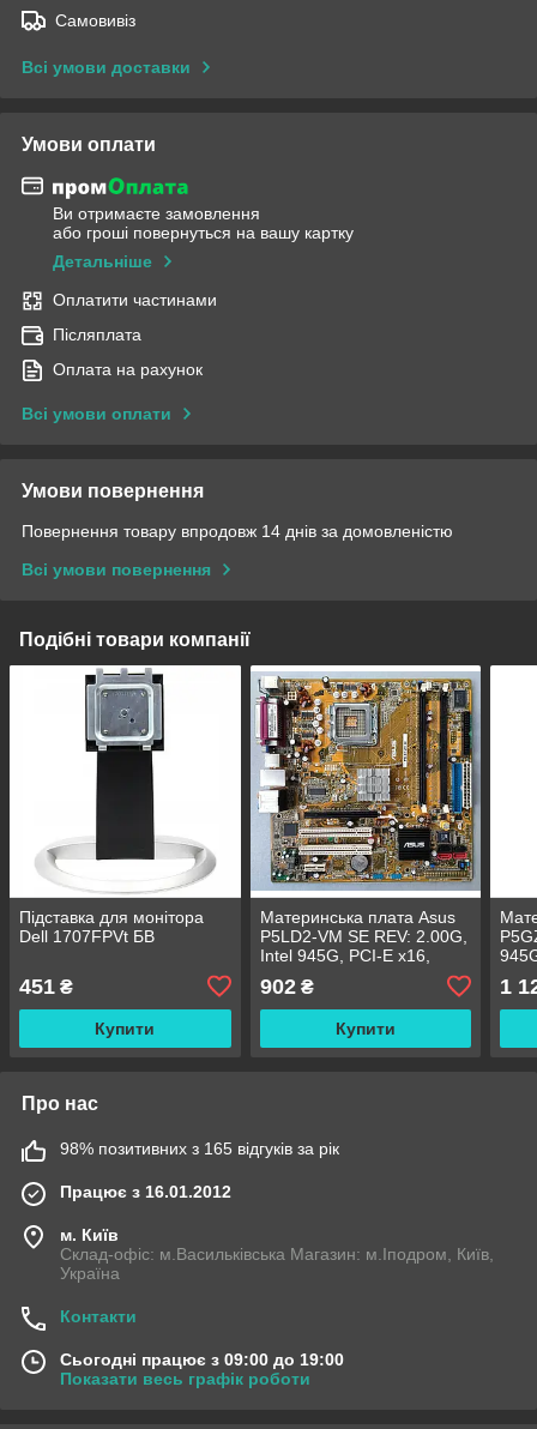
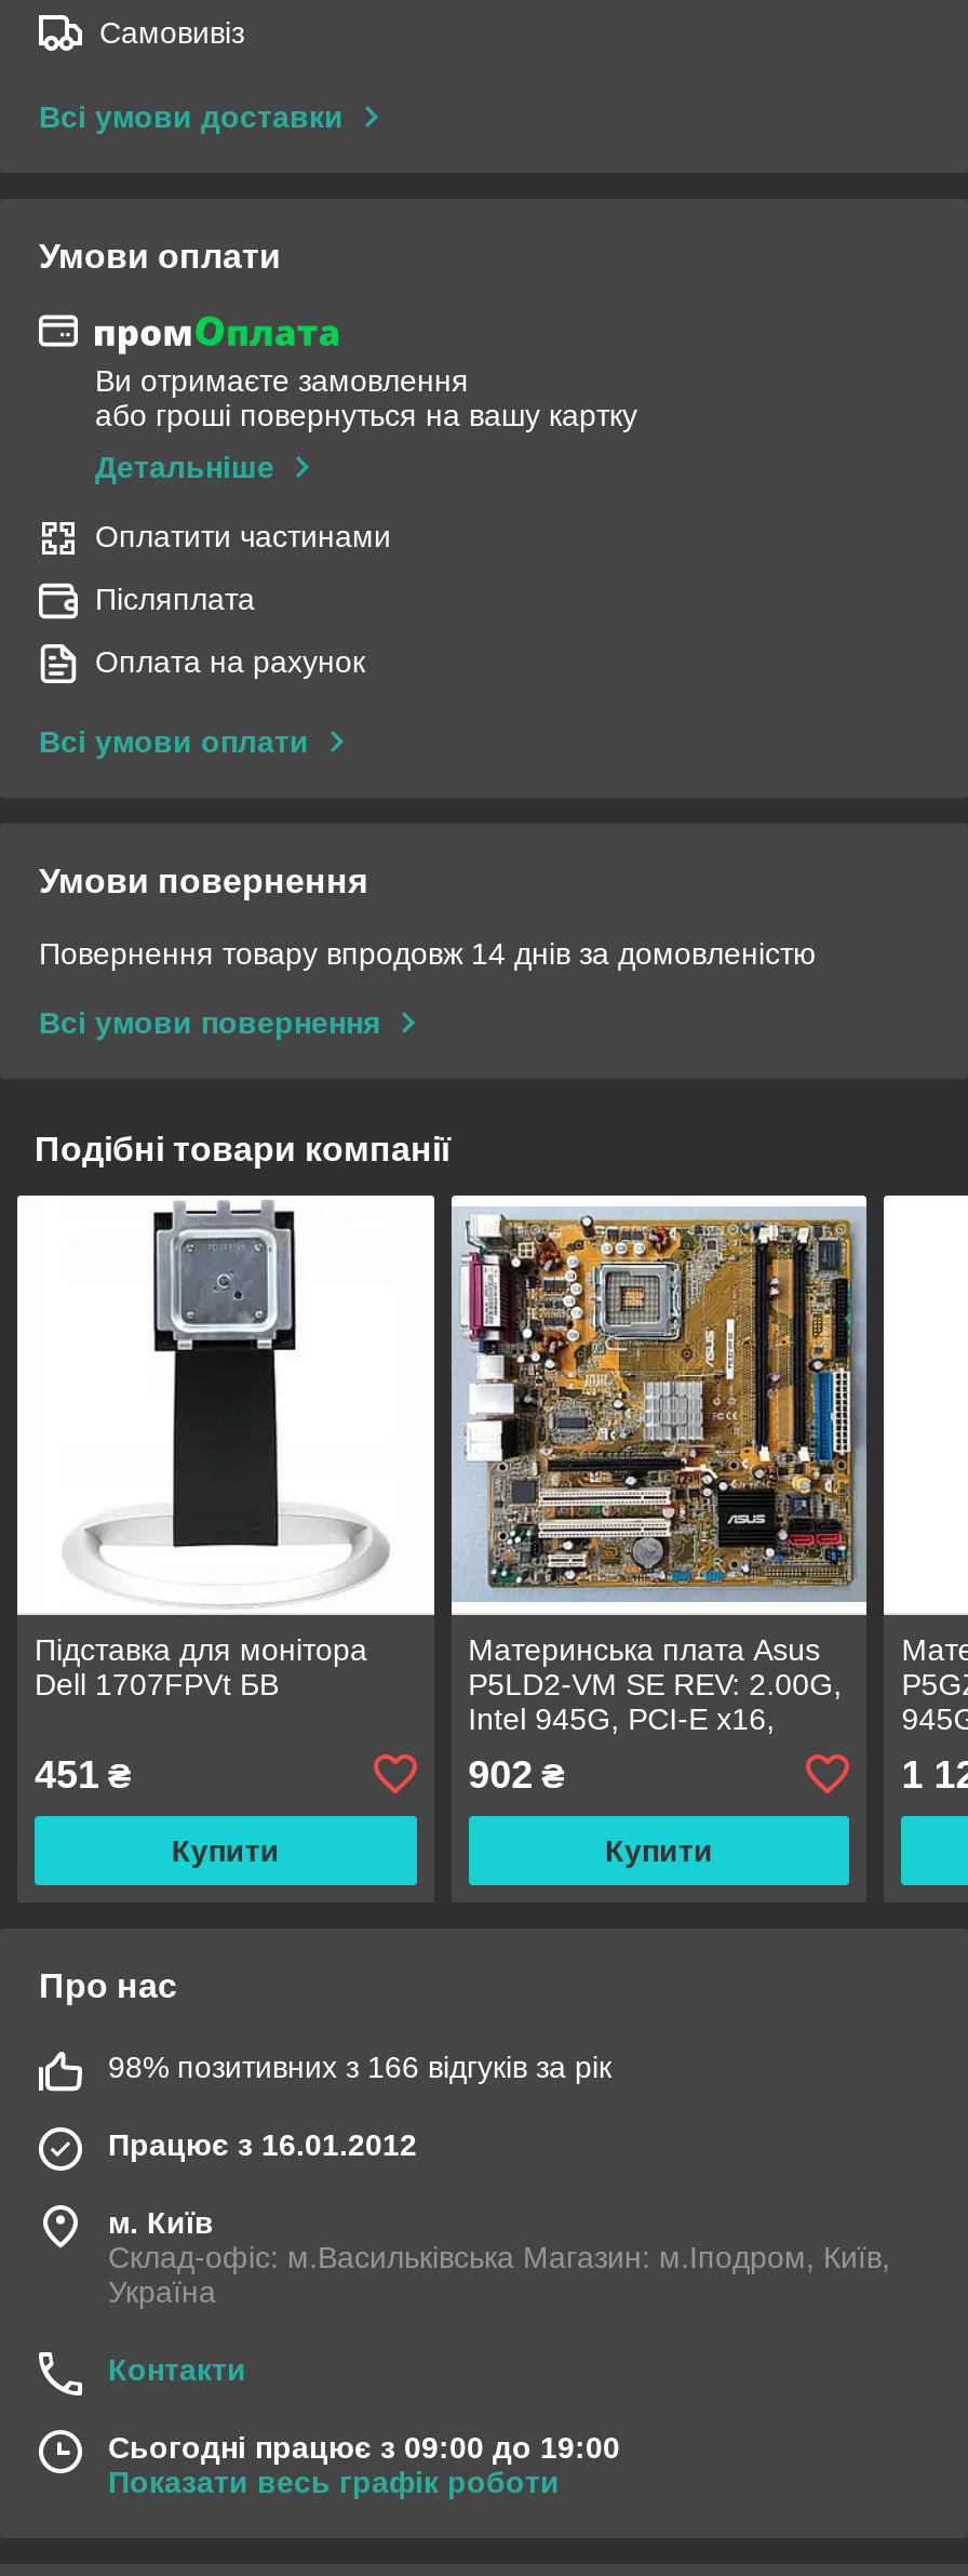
[60,1139,339,1158] 98% позитивних з 165 відгуків за рік -> [108,2049,611,2084] 98% позитивних з 166 відгуків за рік

